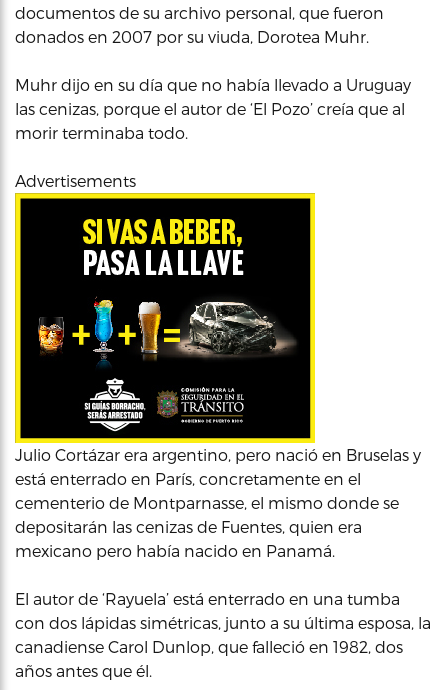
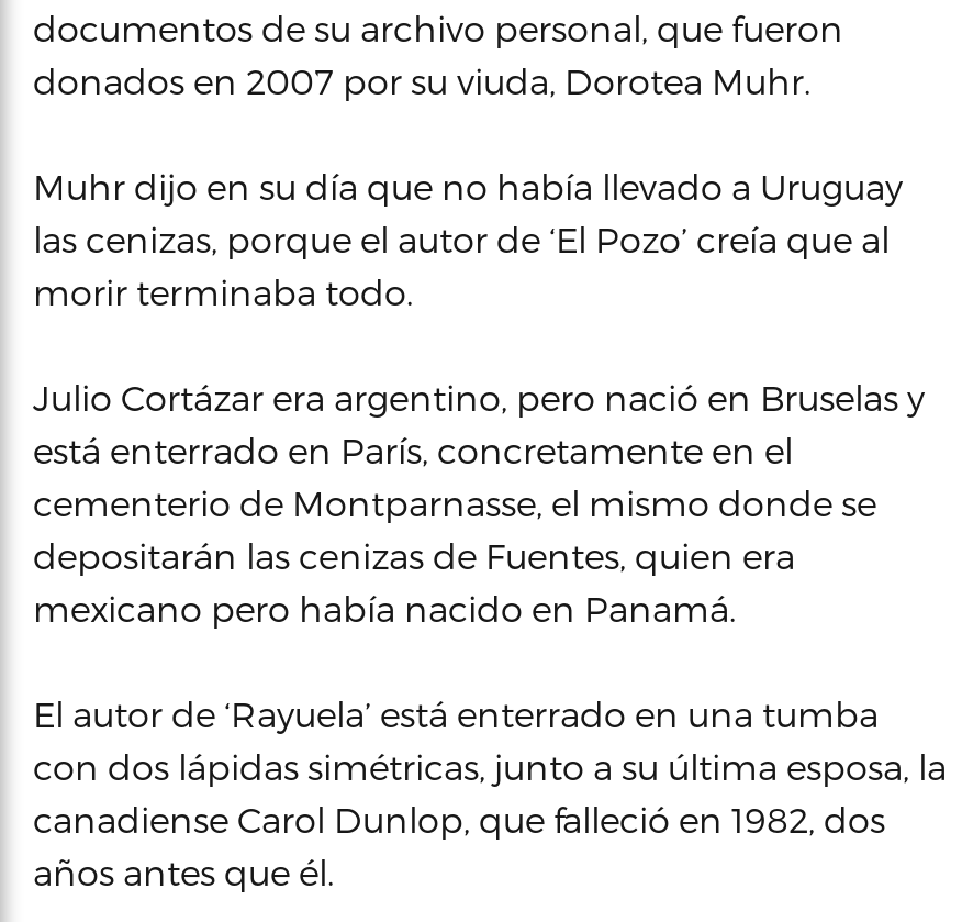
[15,171,136,190] Advertisements -> none
[14,192,316,443] [image] -> none

